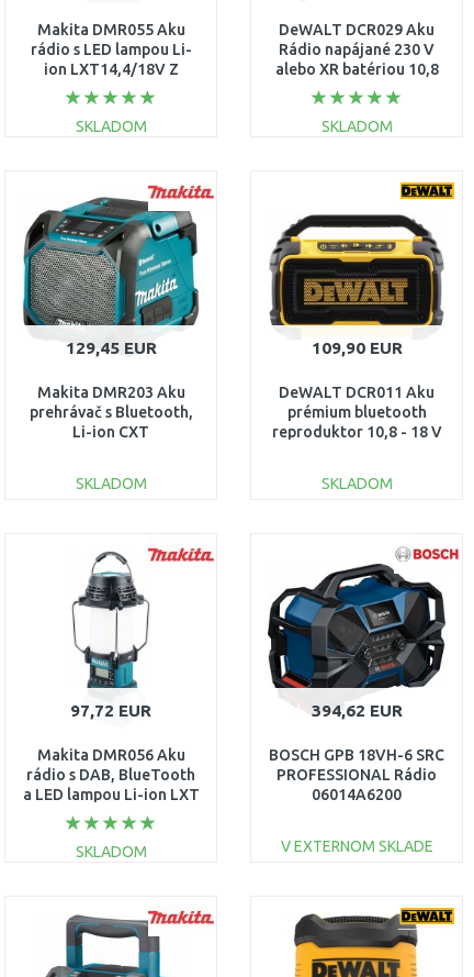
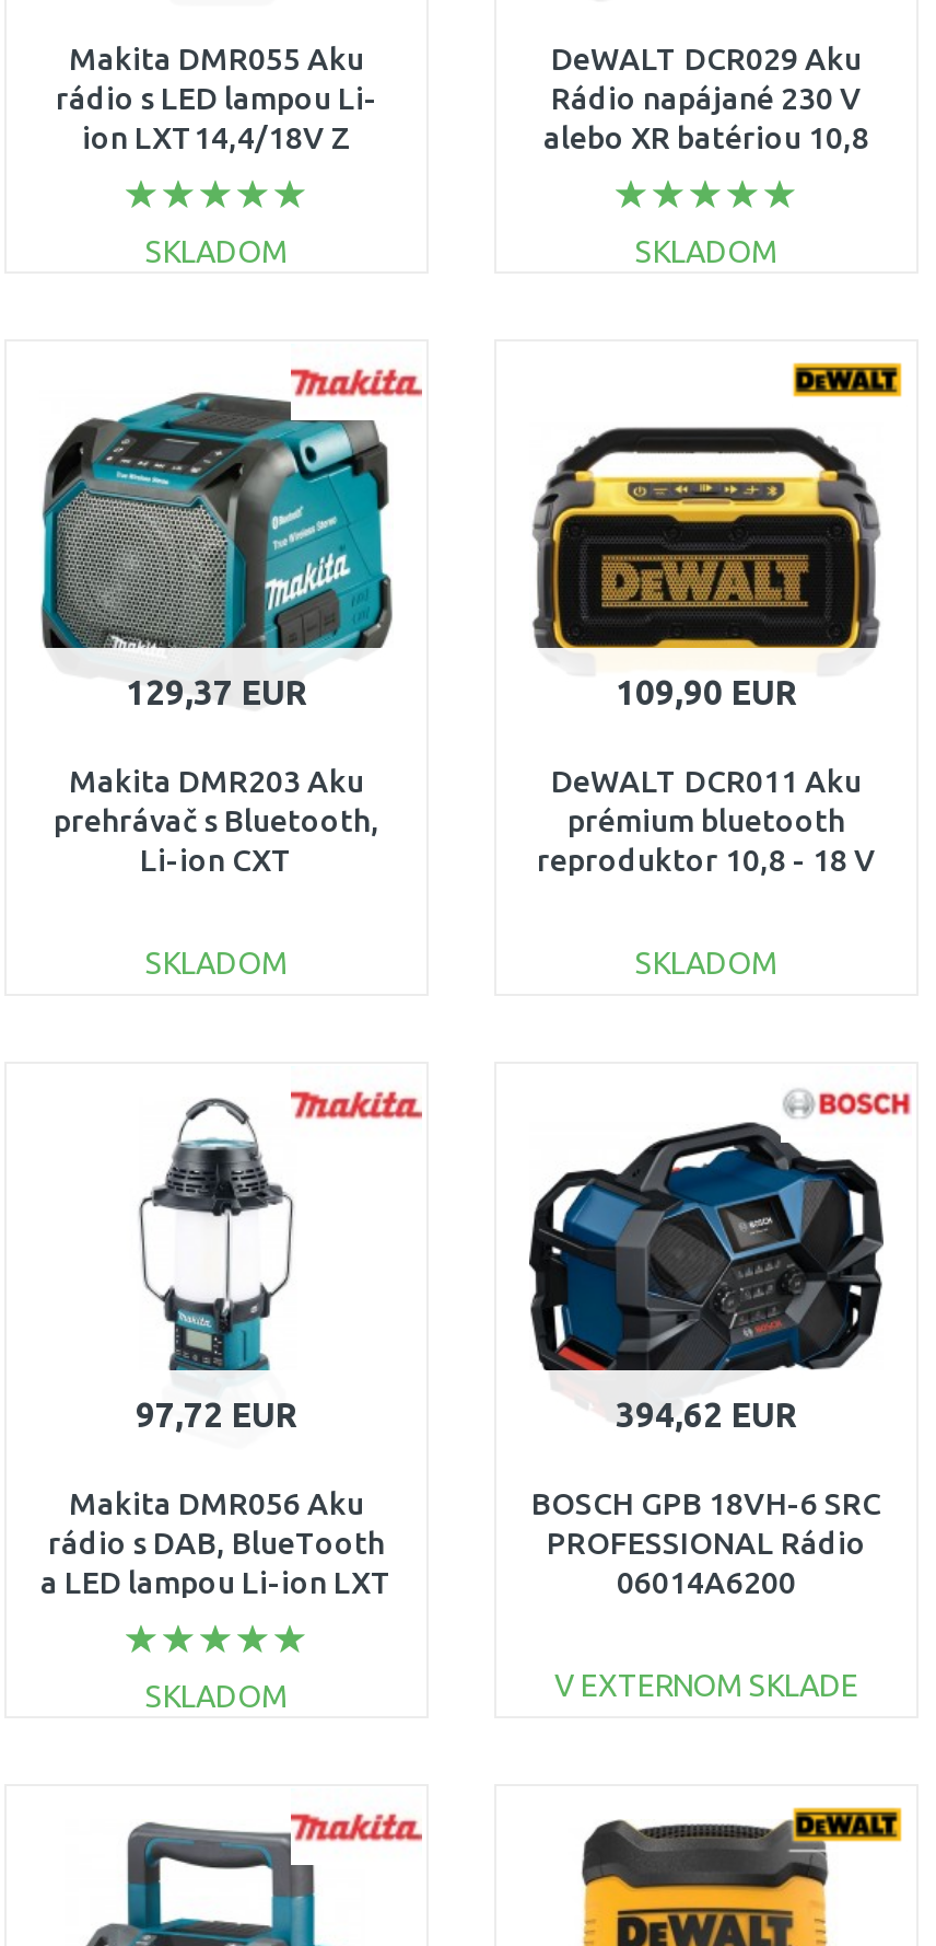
[65,338,156,357] 129,45 EUR -> [126,674,307,711] 129,37 EUR

